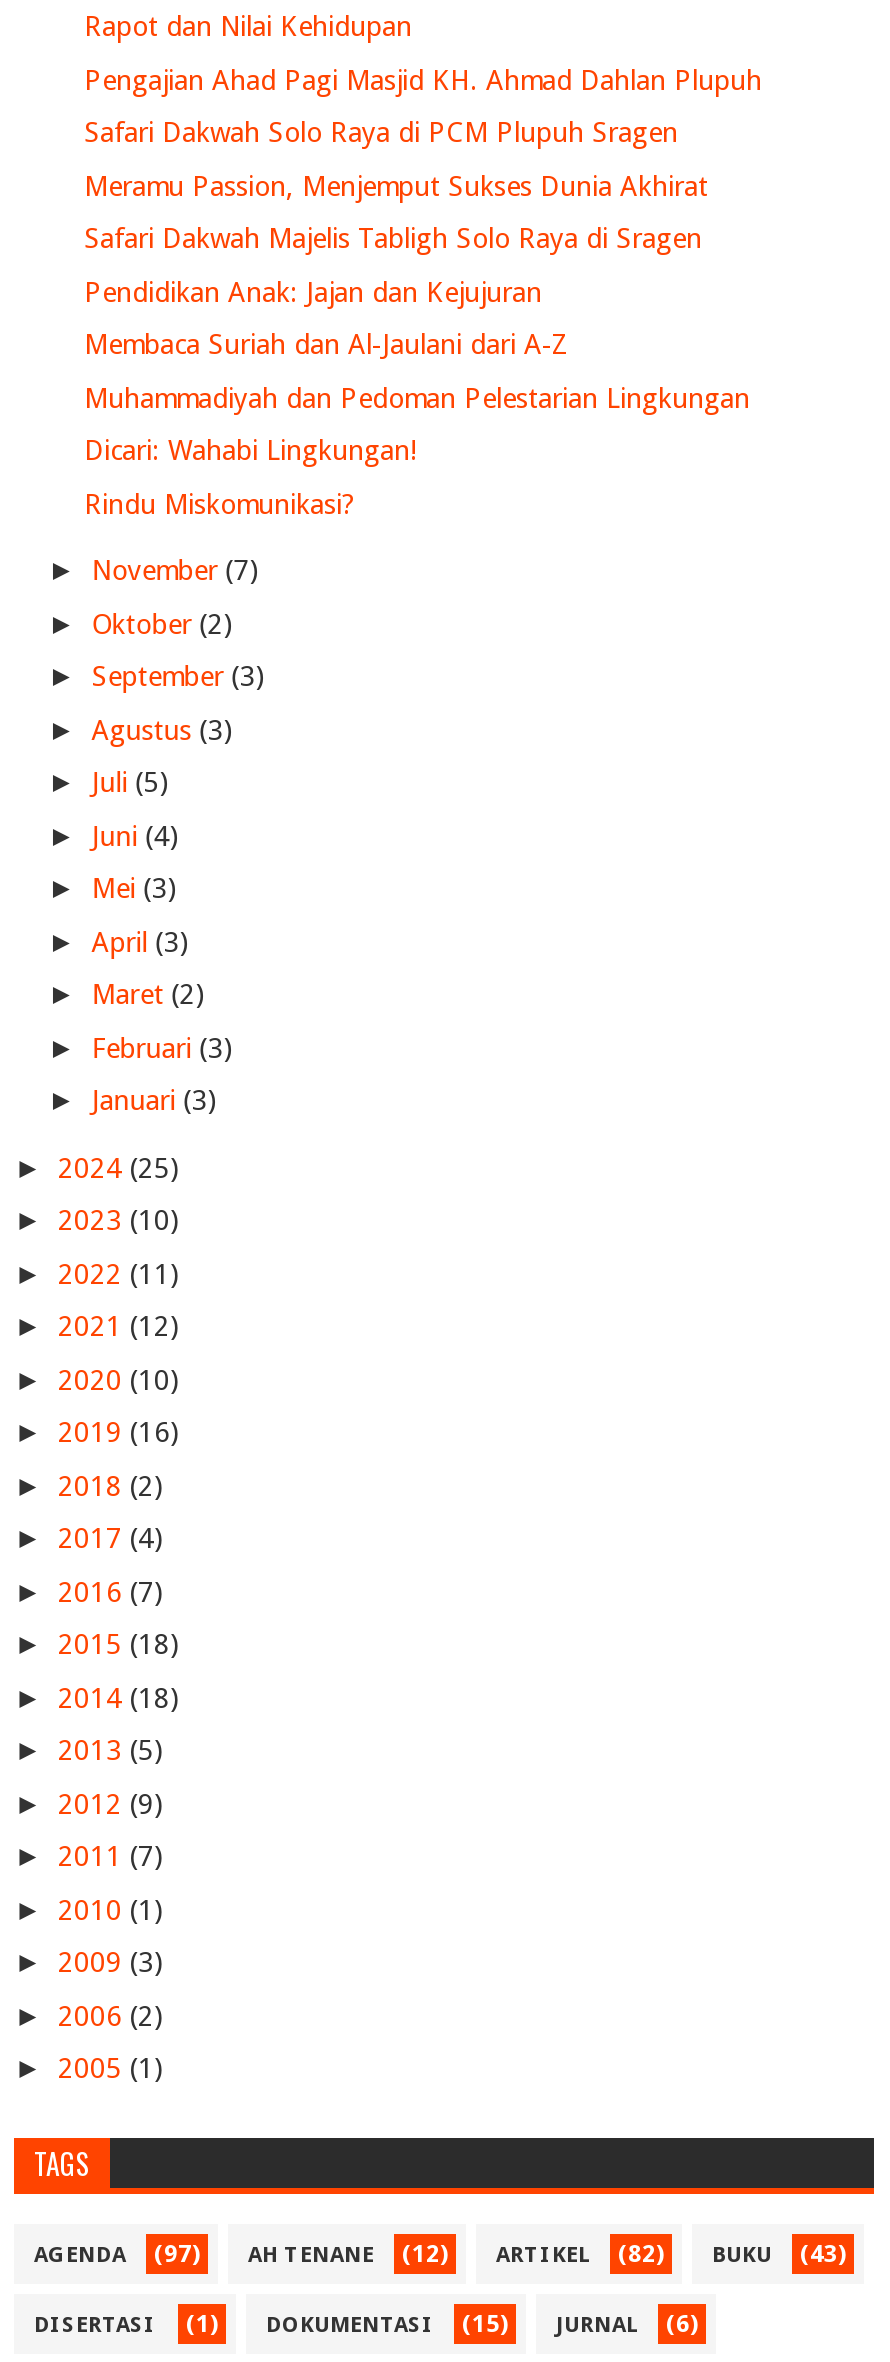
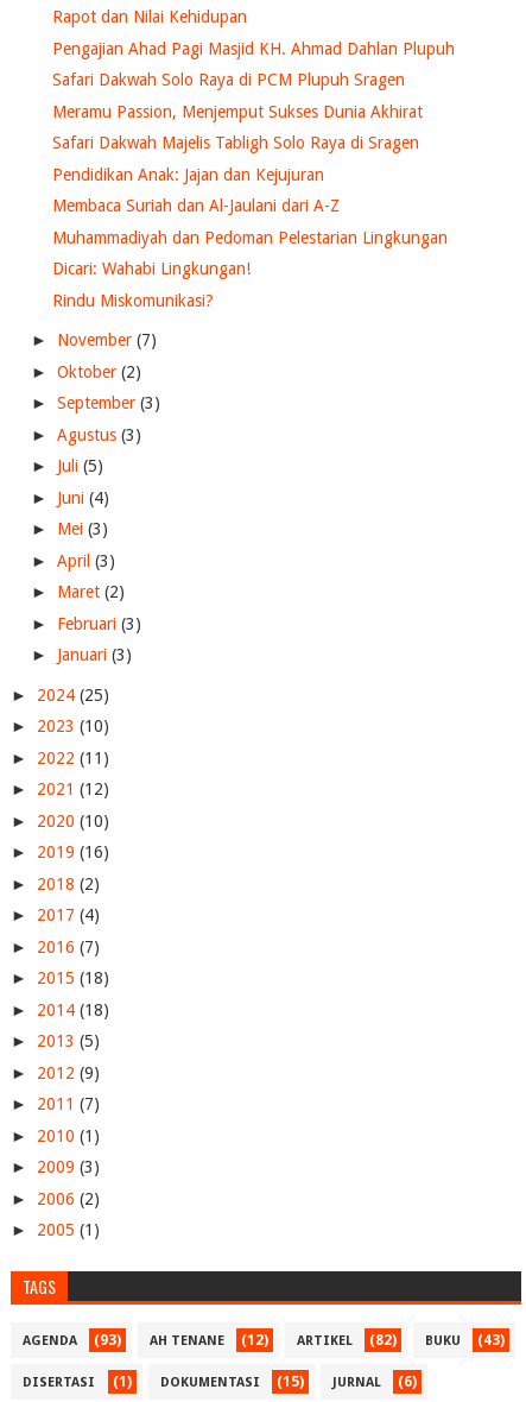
[34,2240,846,2268] AGENDA (97) AH TENANE (12) ARTIKEL (82) BUKU (43) -> [23,1332,505,1349] AGENDA (93) AH TENANE (12) ARTIKEL (82) BUKU (43)

